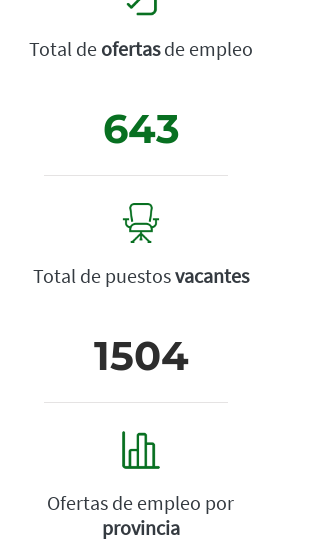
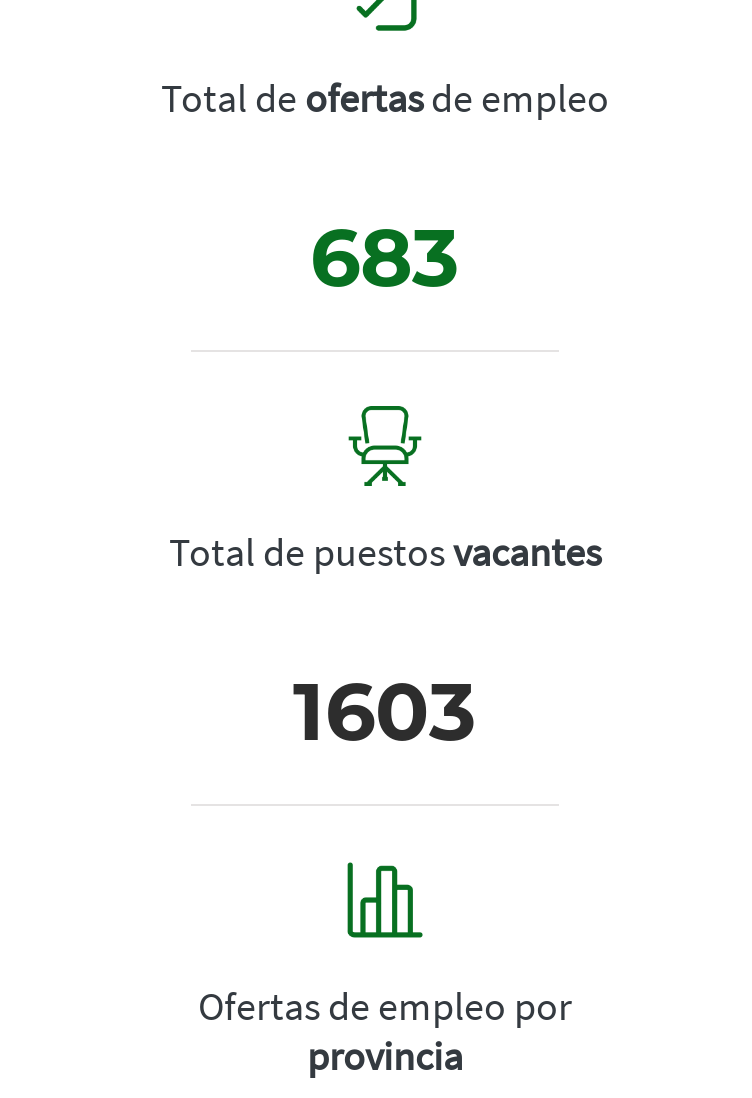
[102,104,179,153] 643 -> [310,208,460,306] 683
[93,331,188,380] 1504 -> [293,662,477,760] 1603

